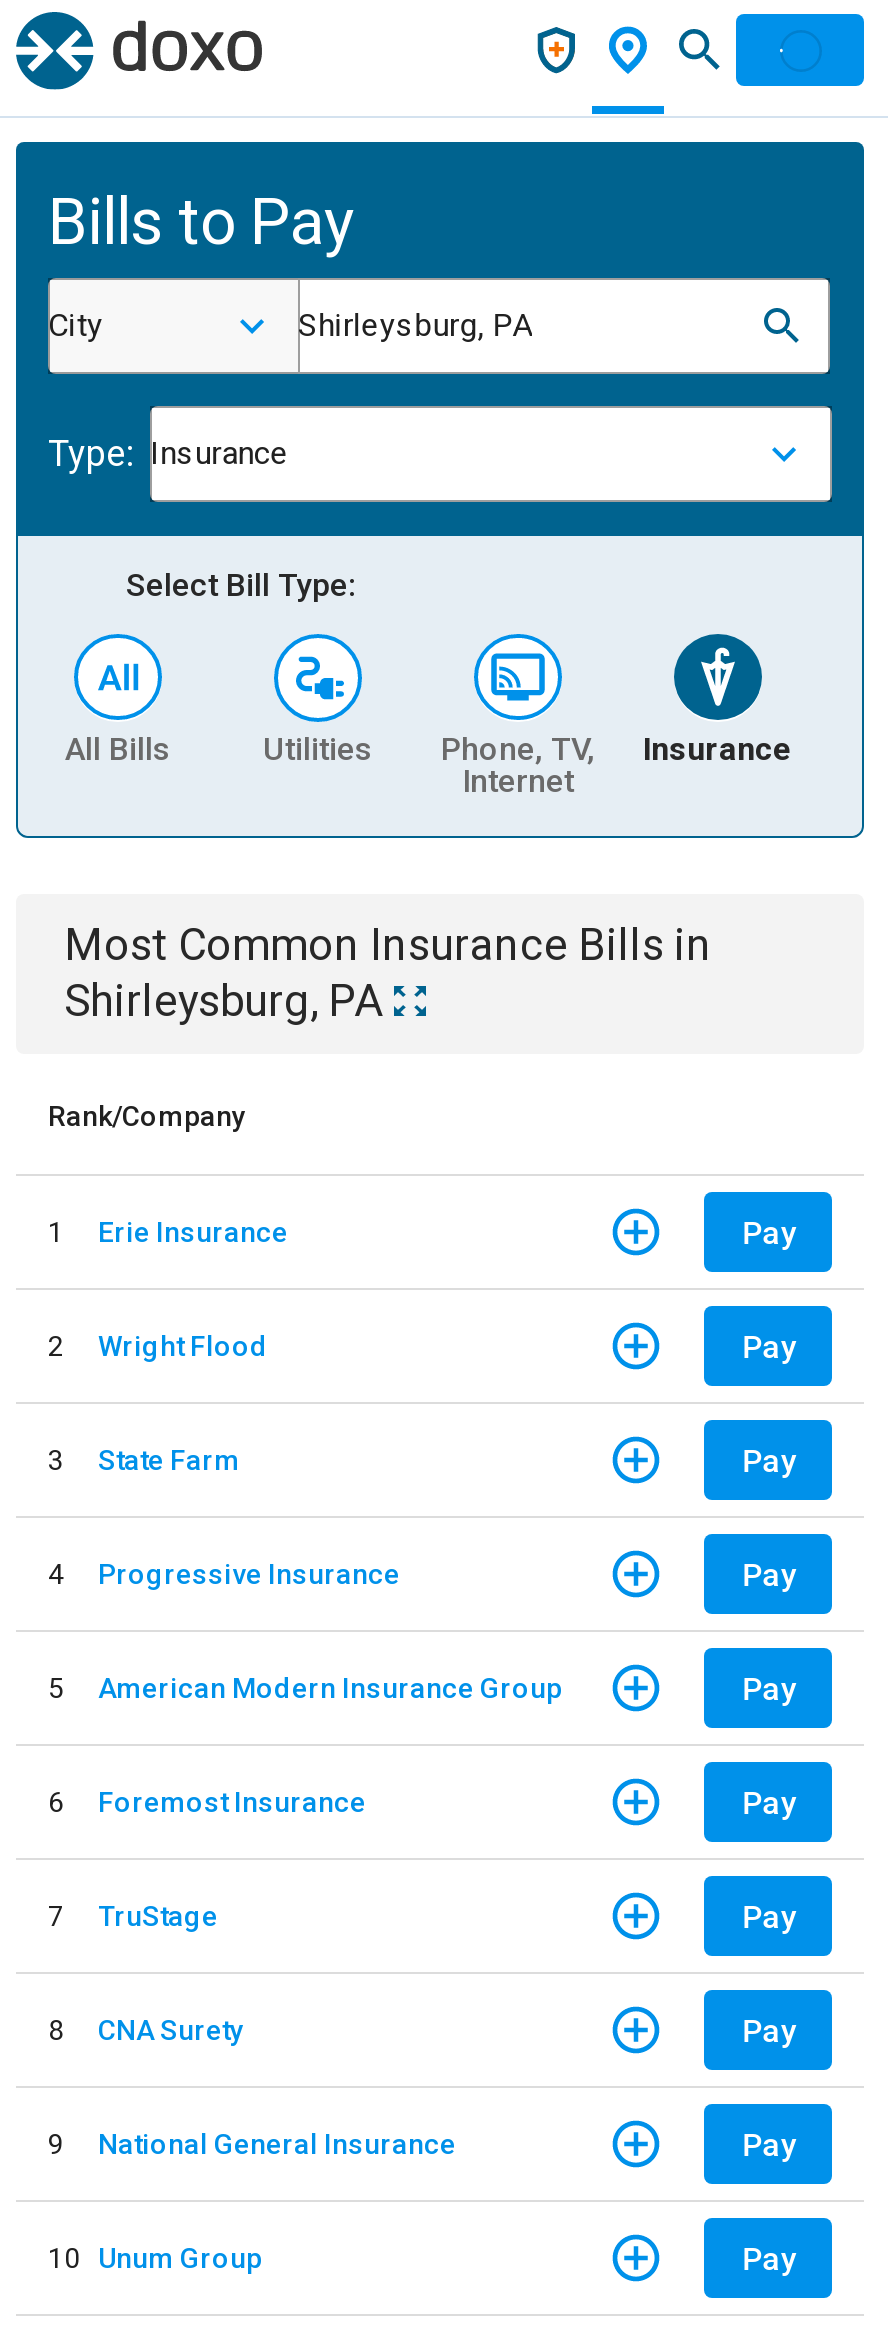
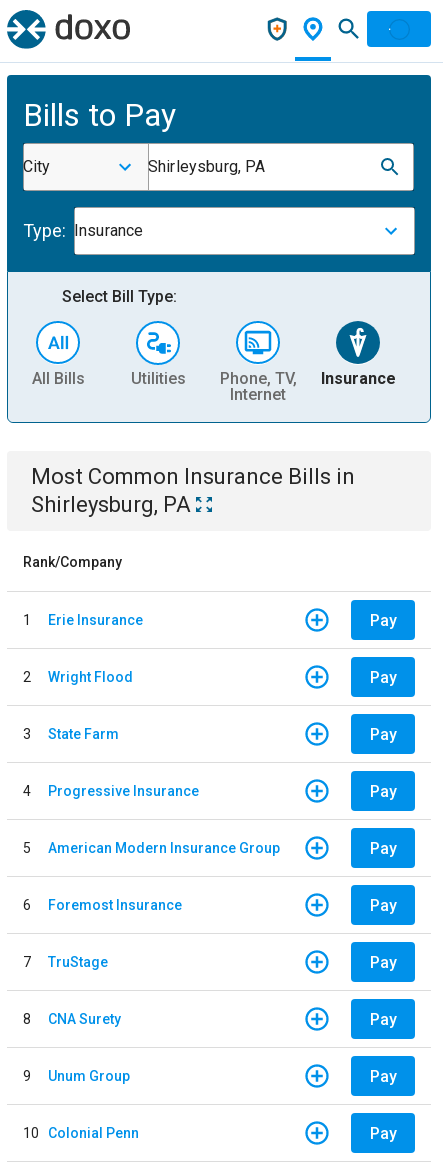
[98,2127,456,2159] National General Insurance -> [48,1067,130,1083] Unum Group
[48,2241,262,2273] 10 Unum Group -> [23,1124,139,1140] 10 Colonial Penn

